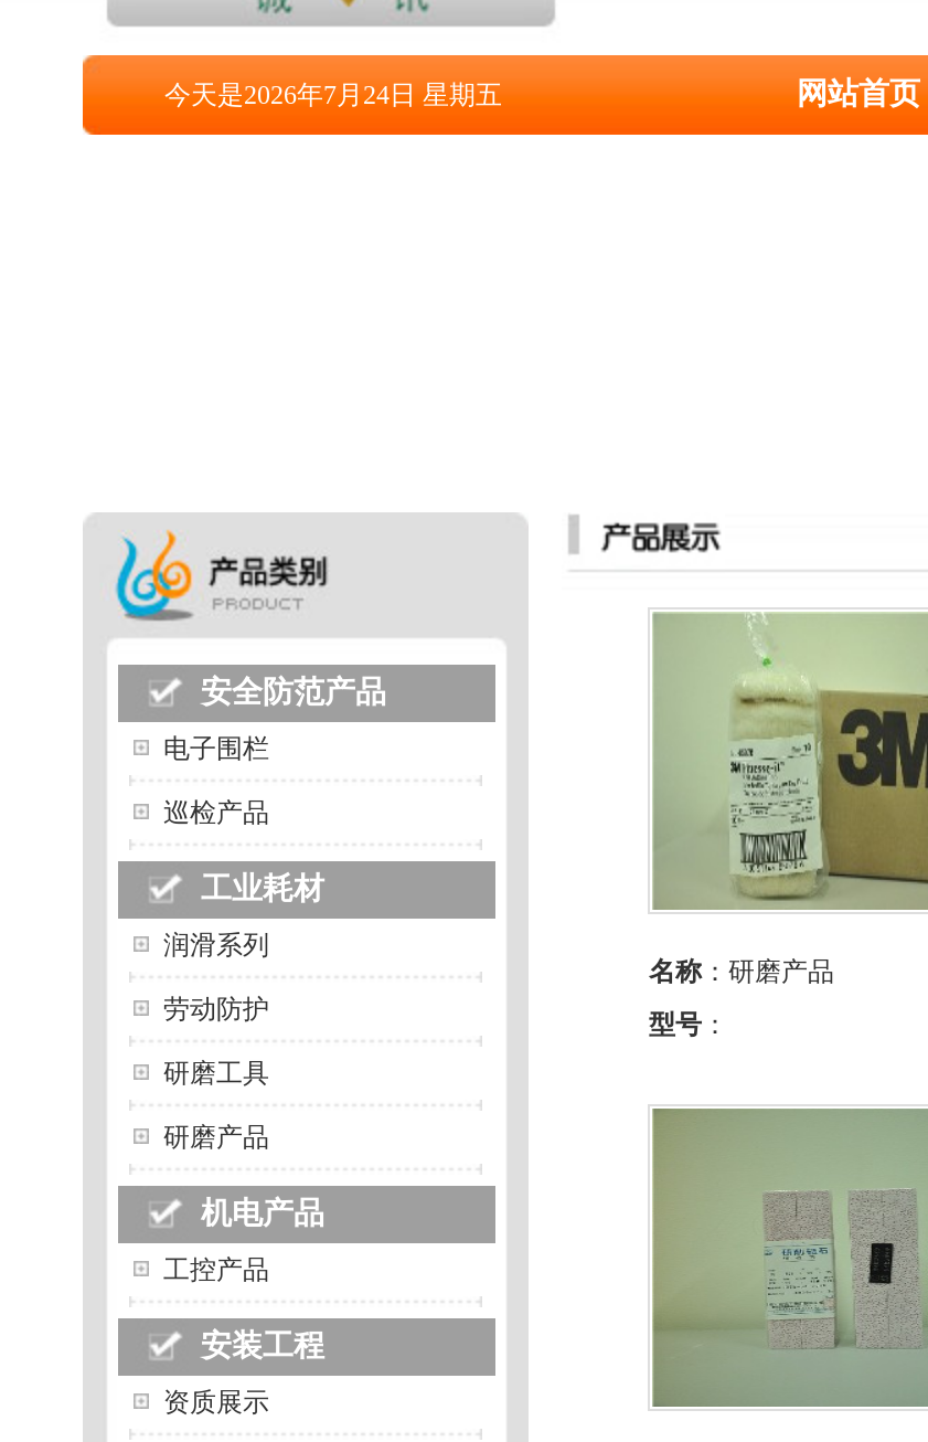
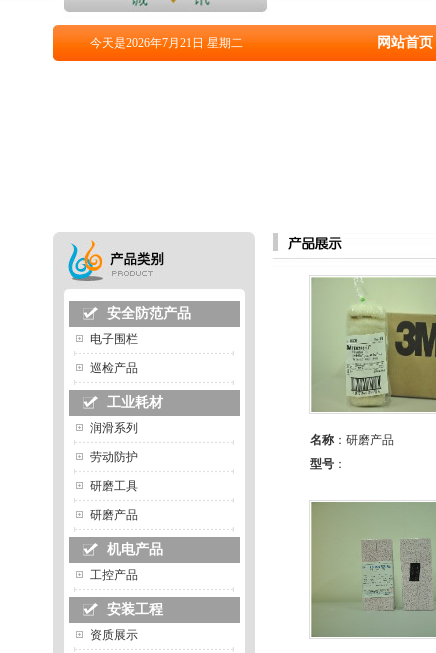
[164,79,502,110] 今天是2026年7月24日 星期五 -> [90,36,243,50] 今天是2026年7月21日 星期二

